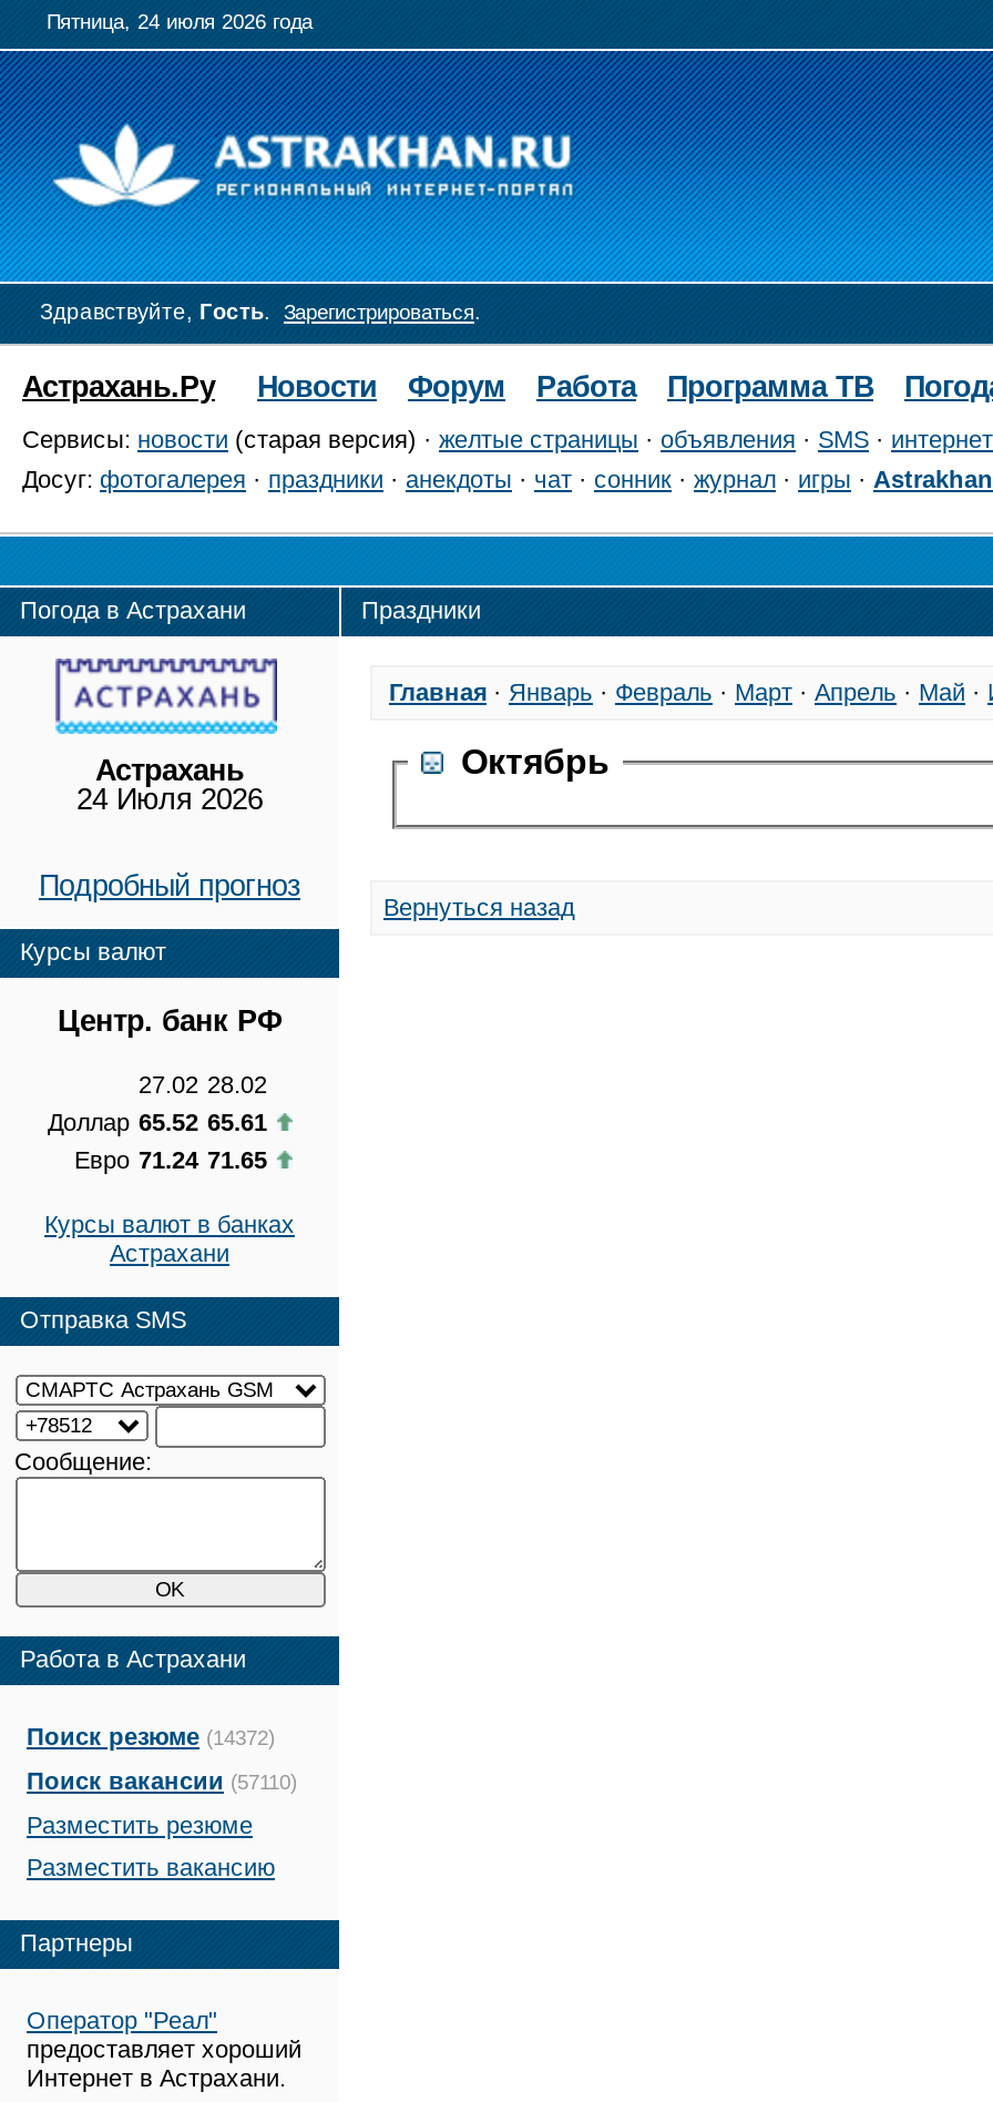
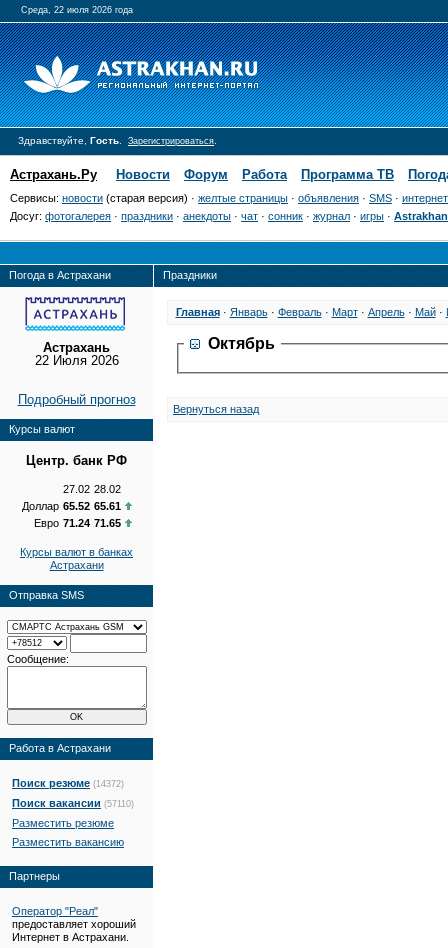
[0,11,313,33] Пятница, 24 июля 2026 года -> [0,5,133,15] Среда, 22 июля 2026 года
[76,783,263,816] 24 Июля 2026 -> [34,353,118,368] 22 Июля 2026

